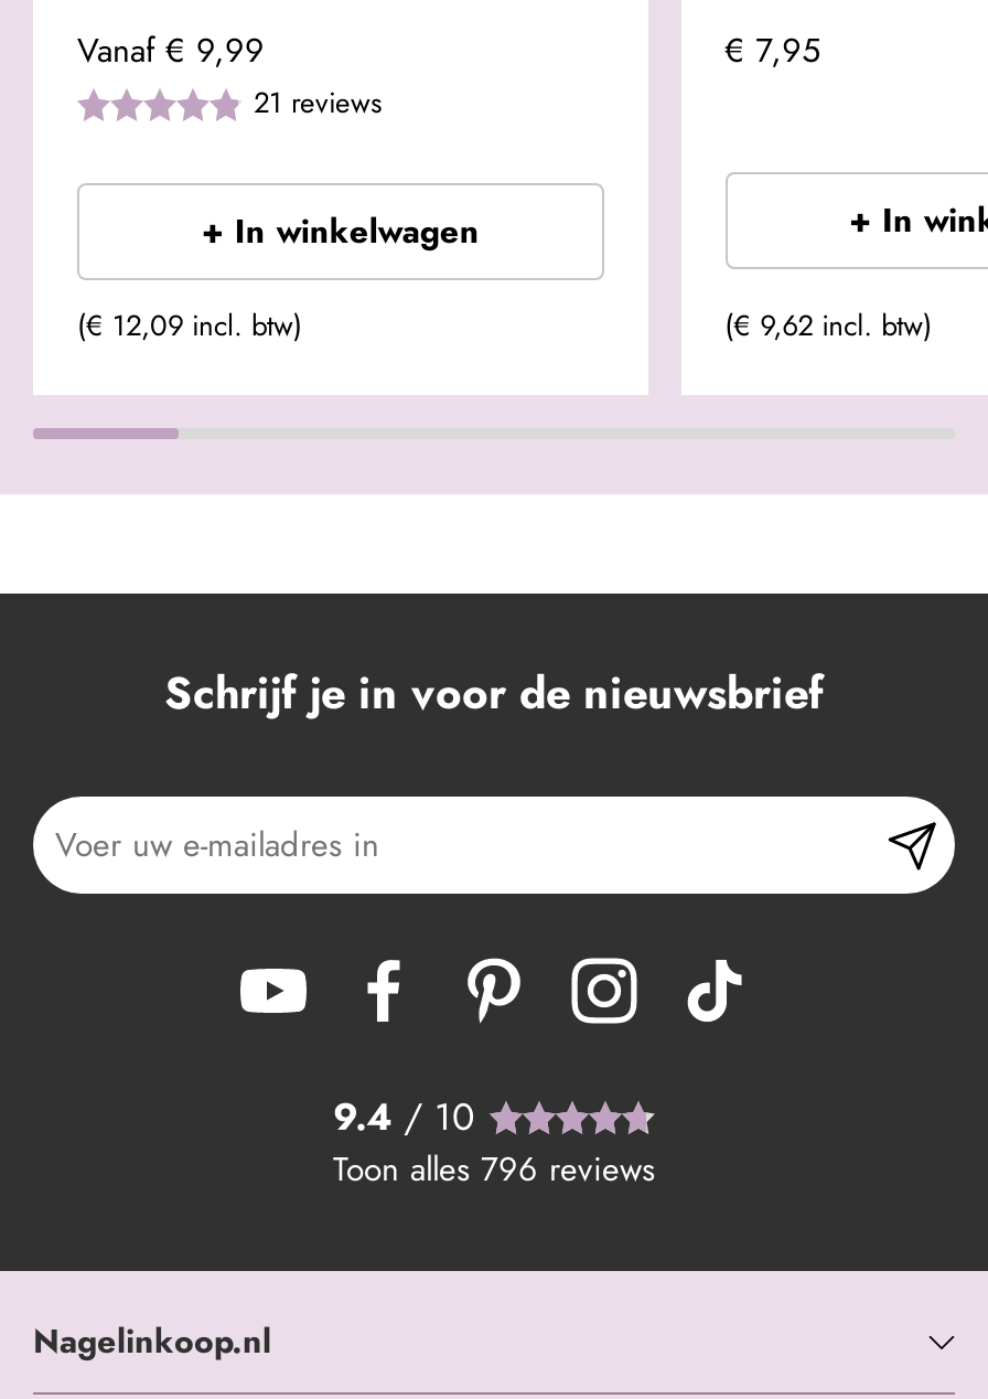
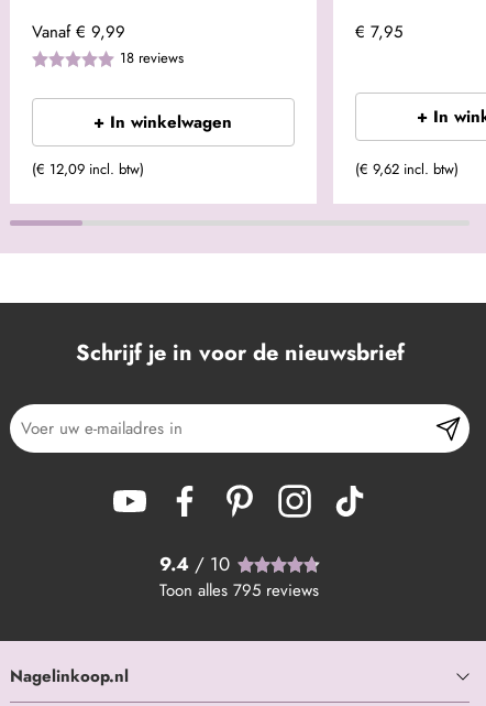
[254,82,382,124] 21 reviews -> [120,47,184,68] 18 reviews
[333,1145,655,1194] Toon alles 796 reviews -> [159,578,319,603] Toon alles 795 reviews

